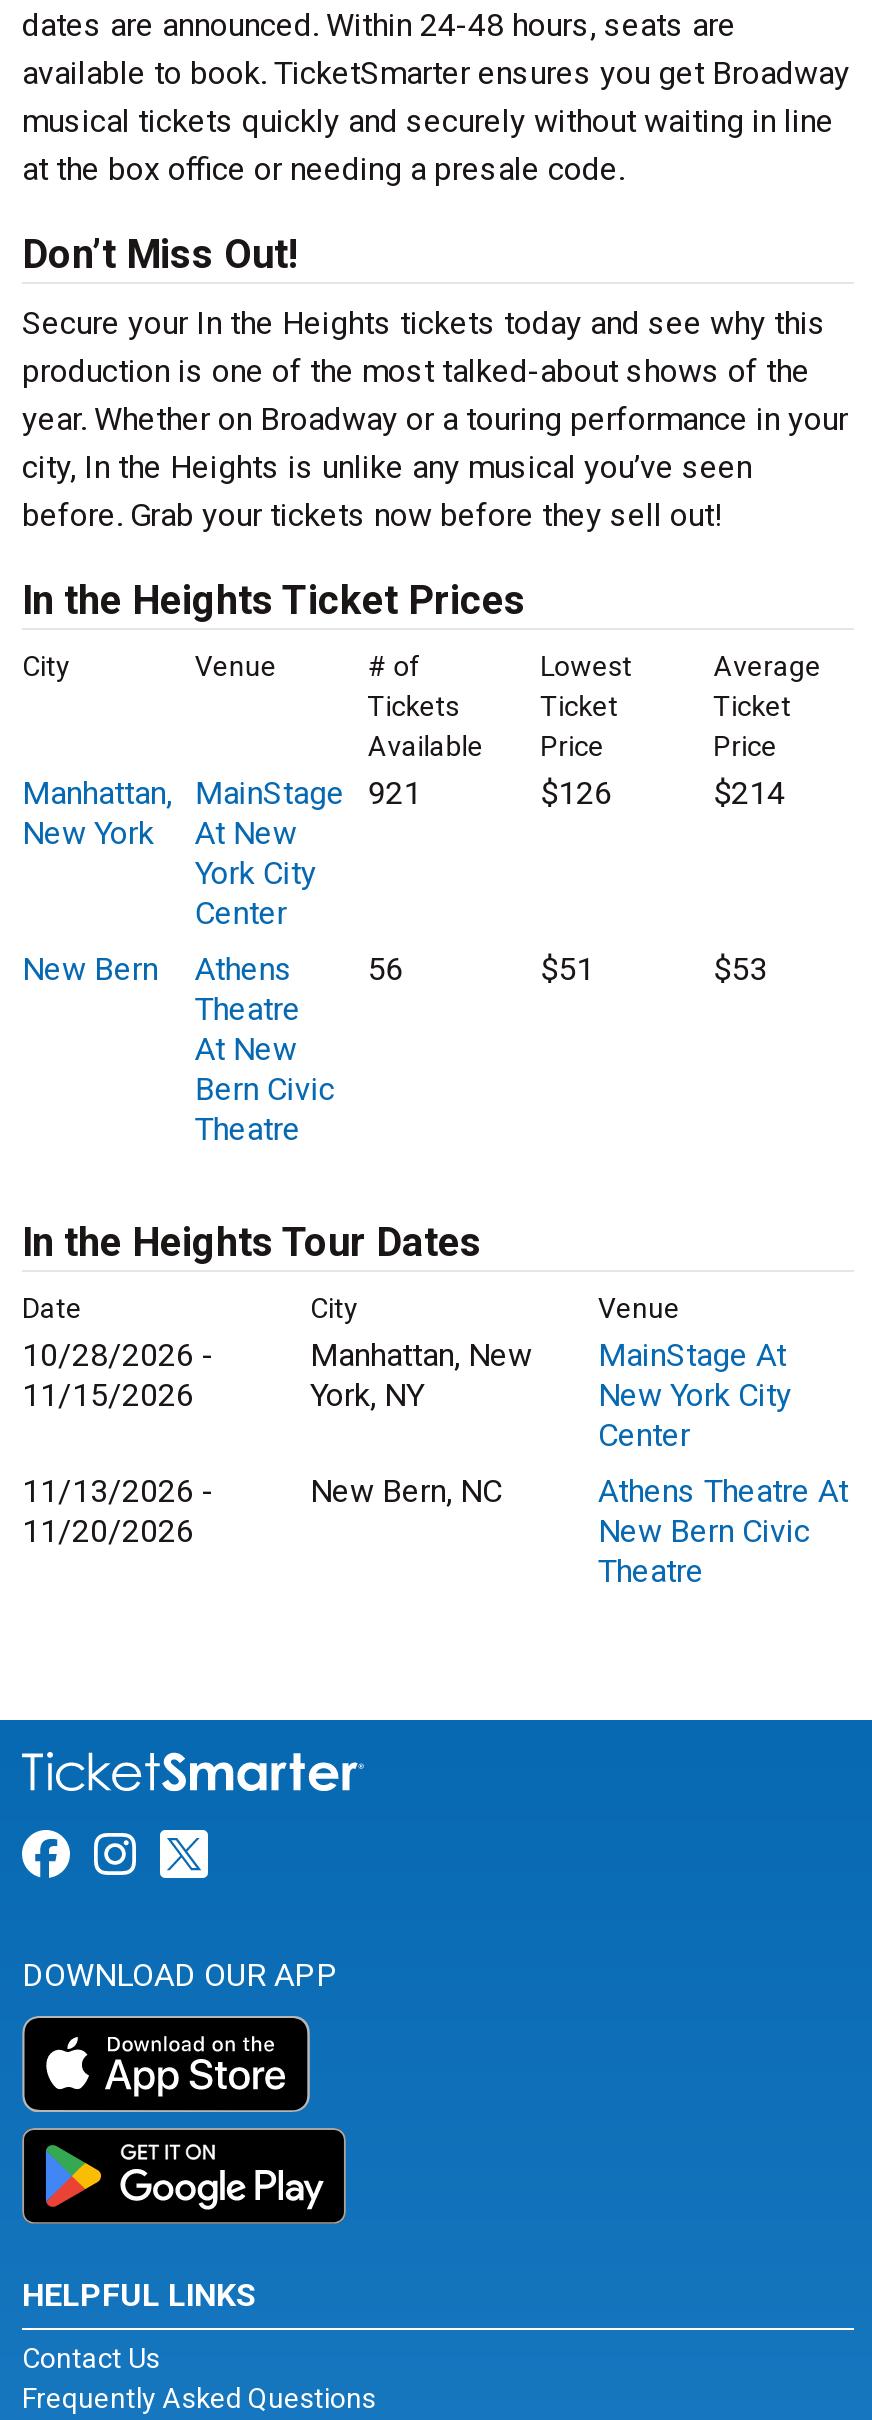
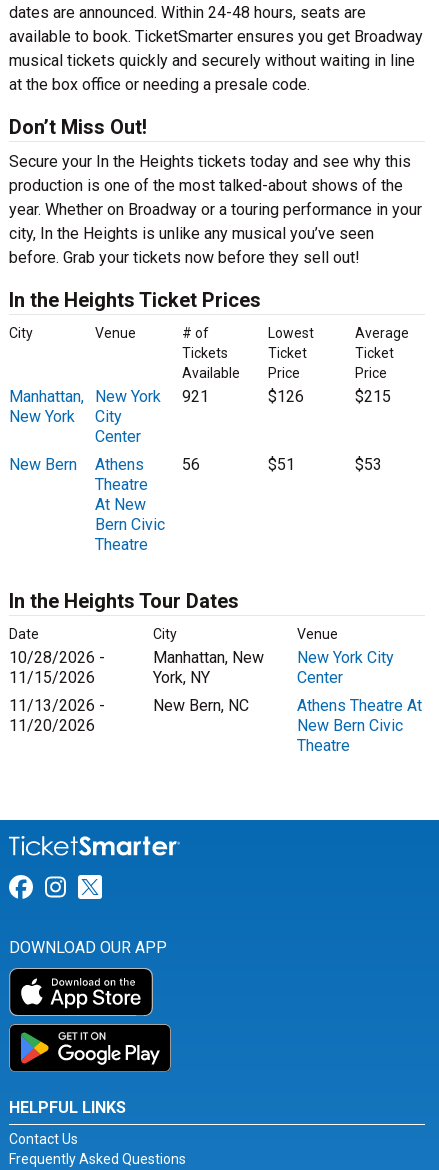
[195,774,345,892] MainStage | At New | York City -> [95,387,161,426] New York | City
[713,774,785,812] $214 -> [355,387,391,406] $215
[598,1336,786,1374] MainStage At -> none

